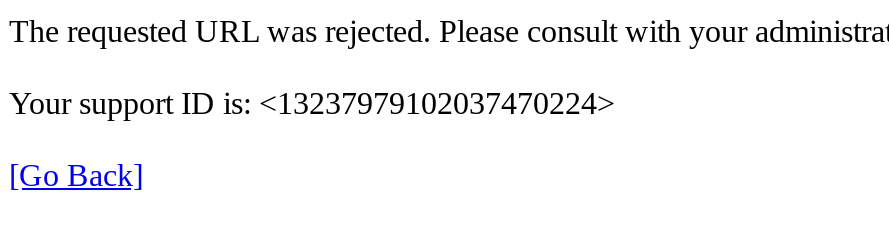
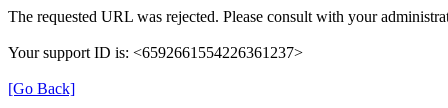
[9,86,615,120] Your support ID is: <13237979102037470224> -> [8,44,303,61] Your support ID is: <6592661554226361237>

